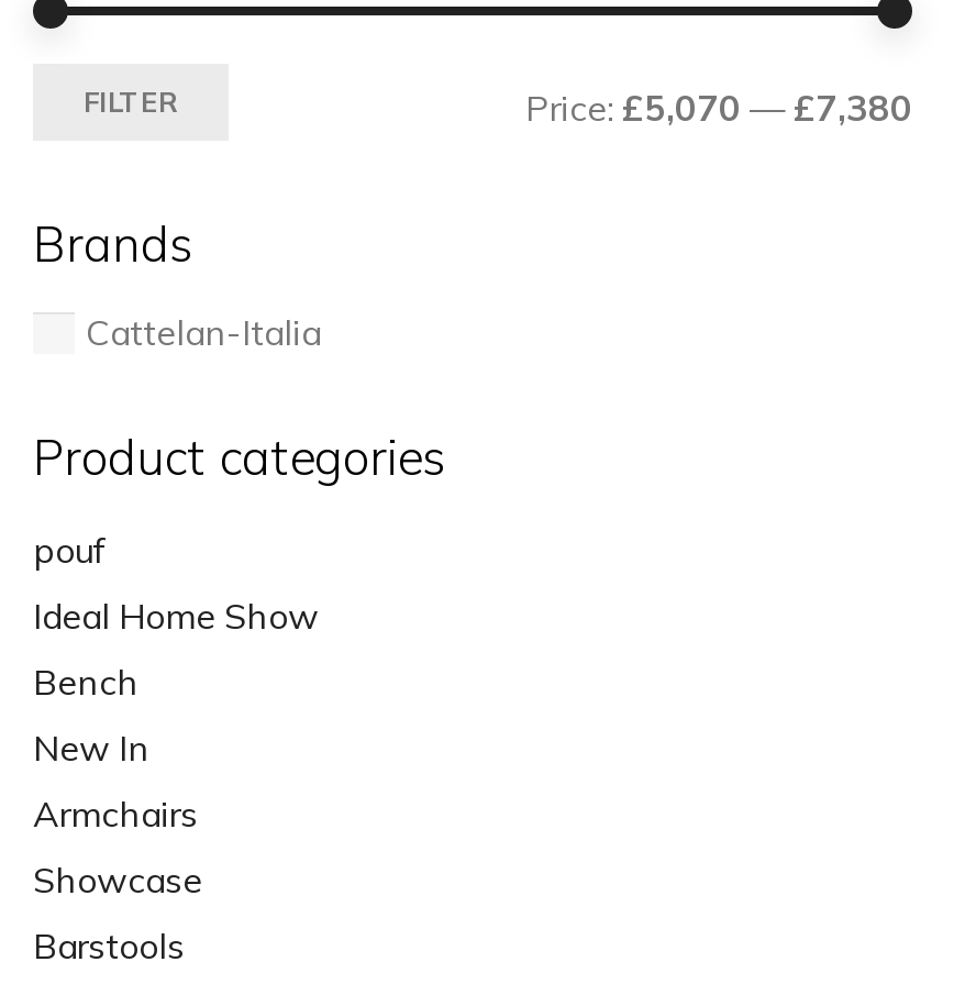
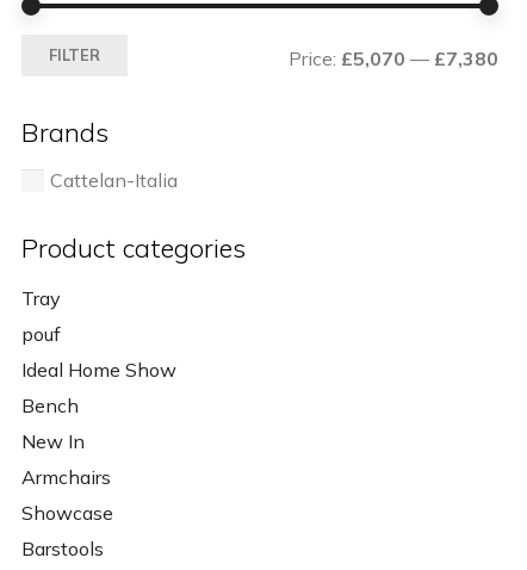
none -> [21,286,61,310] Tray

